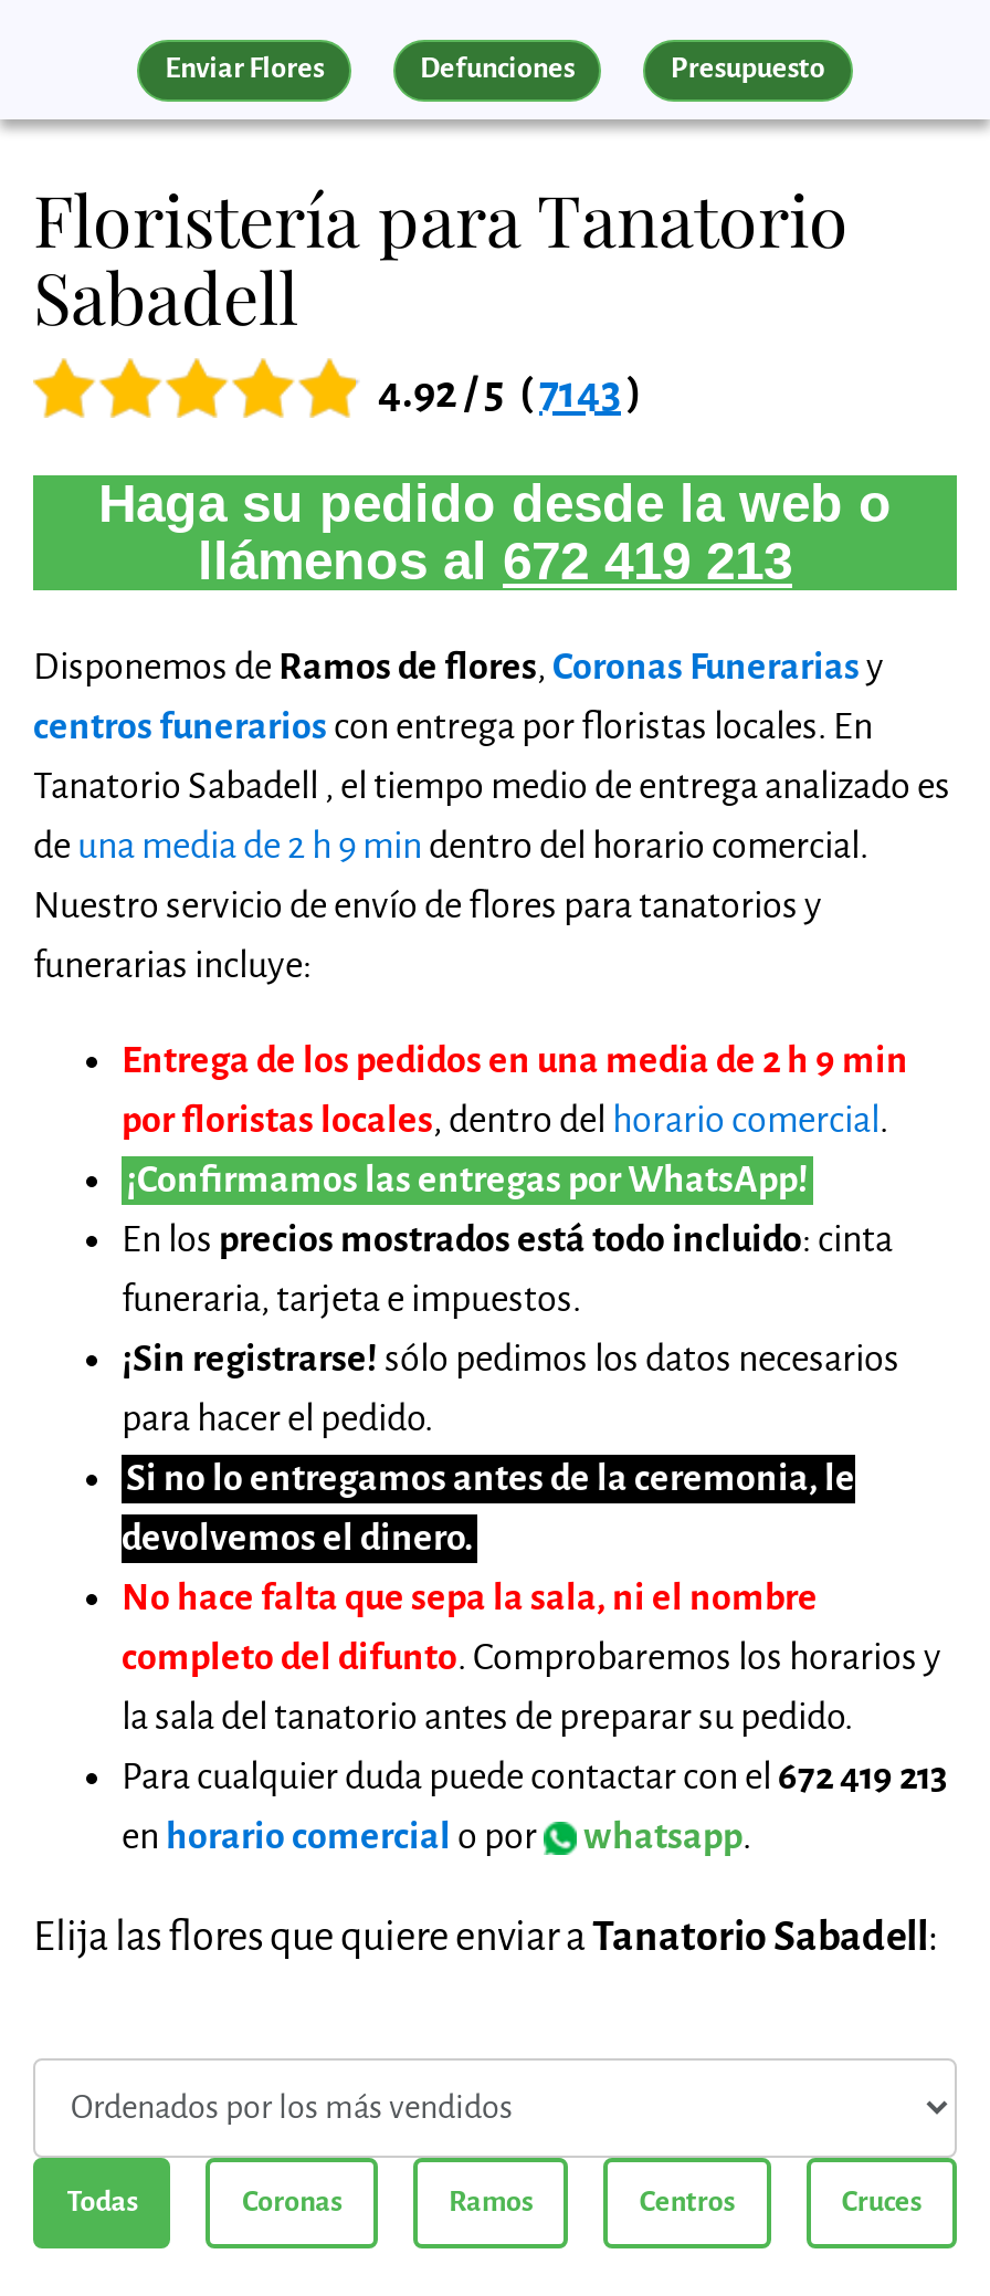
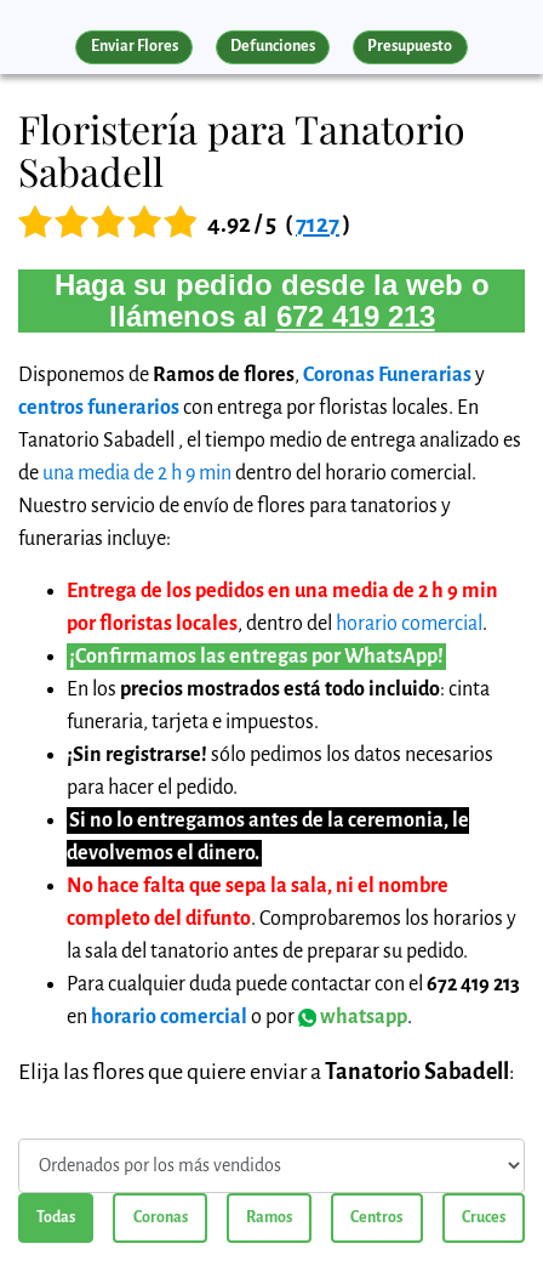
[378,369,641,415] 4.92 / 5 (7143) -> [207,211,350,236] 4.92 / 5 (7127)

